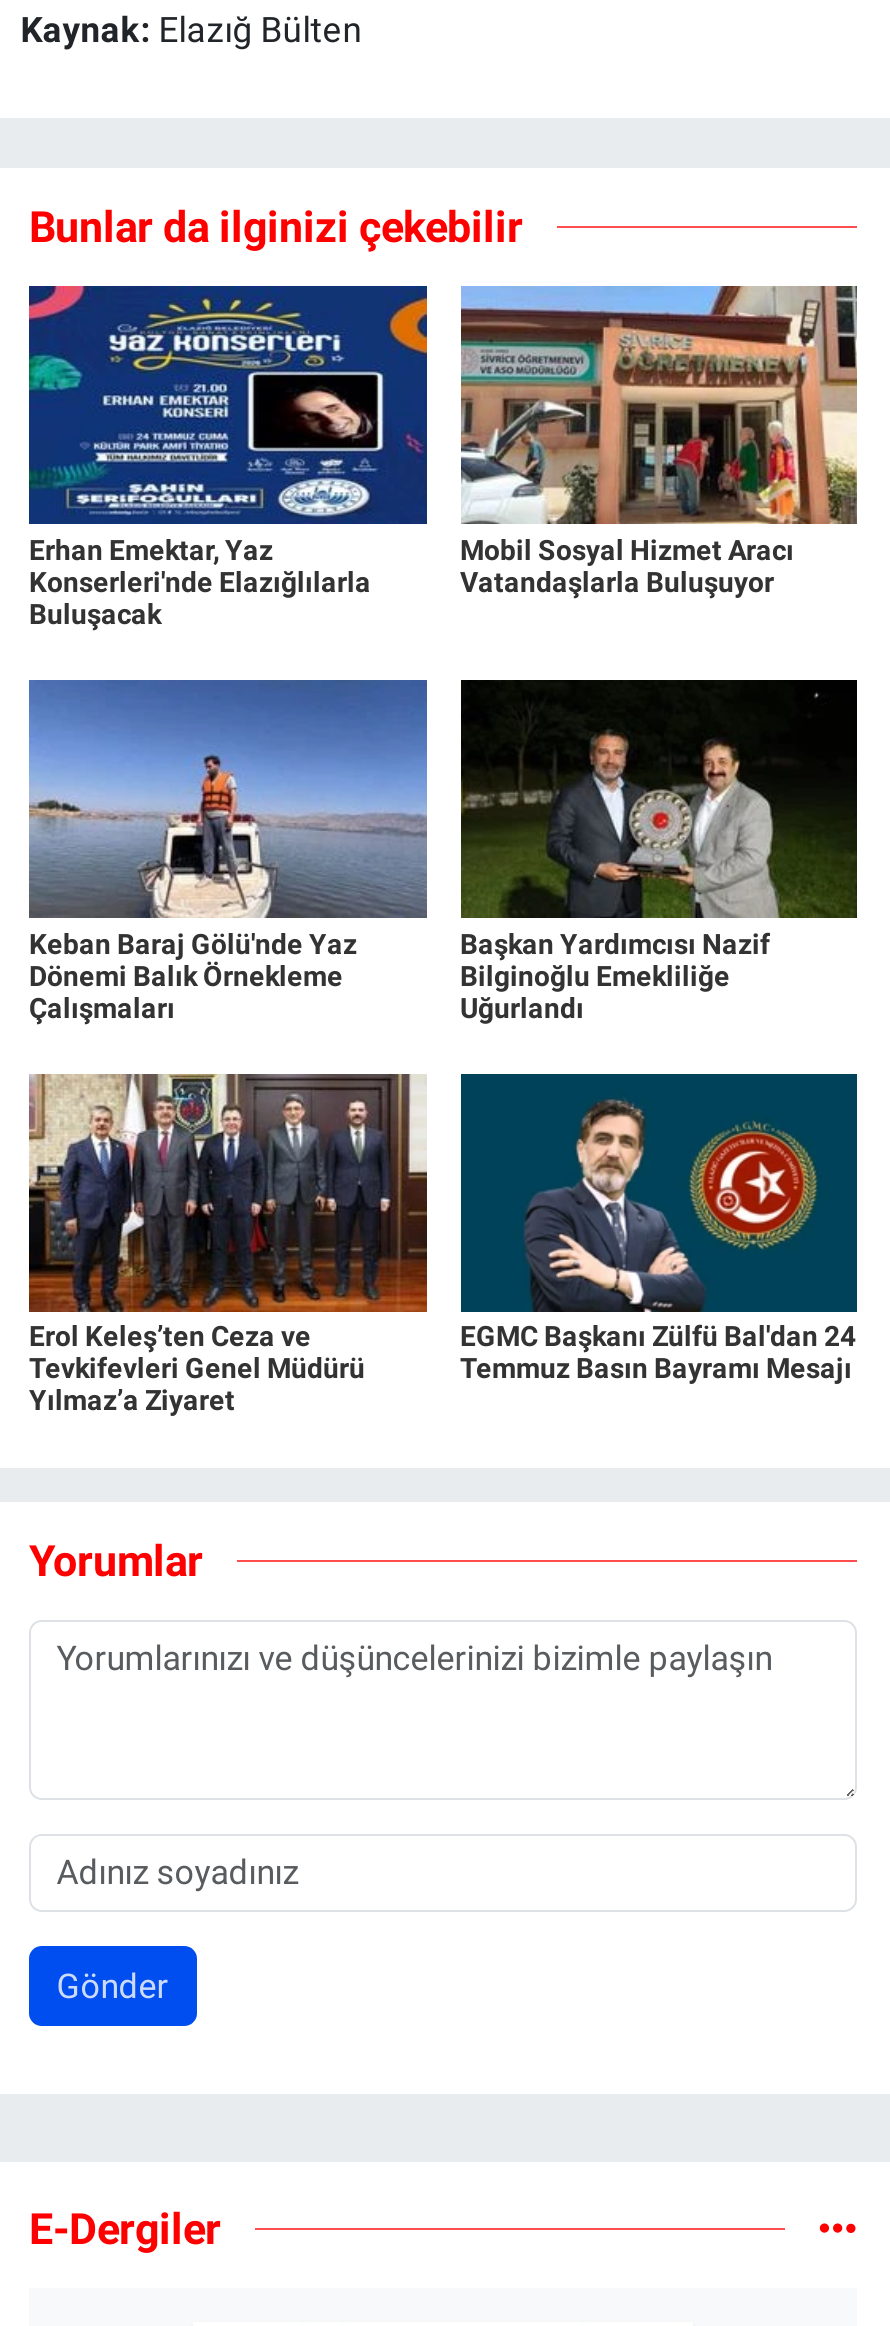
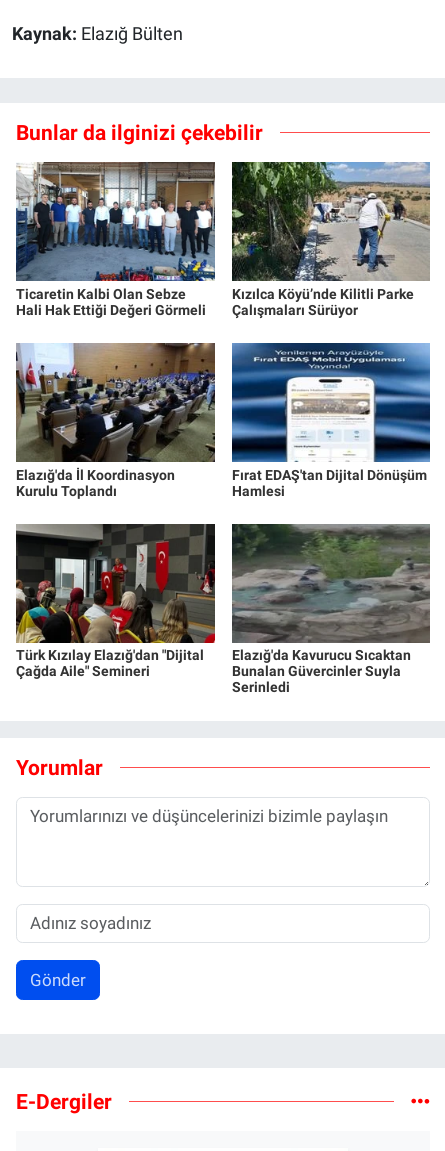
[27,284,429,629] [image] | Erhan Emektar, Yaz | Konserleri'nde Elazığlılarla | Buluşacak -> [16,161,216,318] [image] | Ticaretin Kalbi Olan Sebze | Hali Hak Ettiği Değeri Görmeli
[460,284,857,597] [image] | Mobil Sosyal Hizmet Aracı | Vatandaşlarla Buluşuyor -> [231,161,430,318] [image] | Kızılca Köyü’nde Kilitli Parke | Çalışmaları Sürüyor
[27,678,429,1023] [image] | Keban Baraj Gölü'nde Yaz | Dönemi Balık Örnekleme | Çalışmaları -> [15,342,216,499] [image] | Elazığ'da İl Koordinasyon | Kurulu Toplandı
[459,678,859,1023] [image] | Başkan Yardımcısı Nazif | Bilginoğlu Emekliliğe | Uğurlandı -> [231,342,431,499] [image] | Fırat EDAŞ'tan Dijital Dönüşüm | Hamlesi
[29,1072,427,1417] [image] | Erol Keleş’ten Ceza ve | Tevkifevleri Genel Müdürü | Yılmaz’a Ziyaret -> [15,523,216,679] [image] | Türk Kızılay Elazığ'dan "Dijital | Çağda Aile" Semineri
[460,1072,859,1385] [image] | EGMC Başkanı Zülfü Bal'dan 24 | Temmuz Basın Bayramı Mesajı -> [231,524,431,695] [image] | Elazığ'da Kavurucu Sıcaktan | Bunalan Güvercinler Suyla | Serinledi

